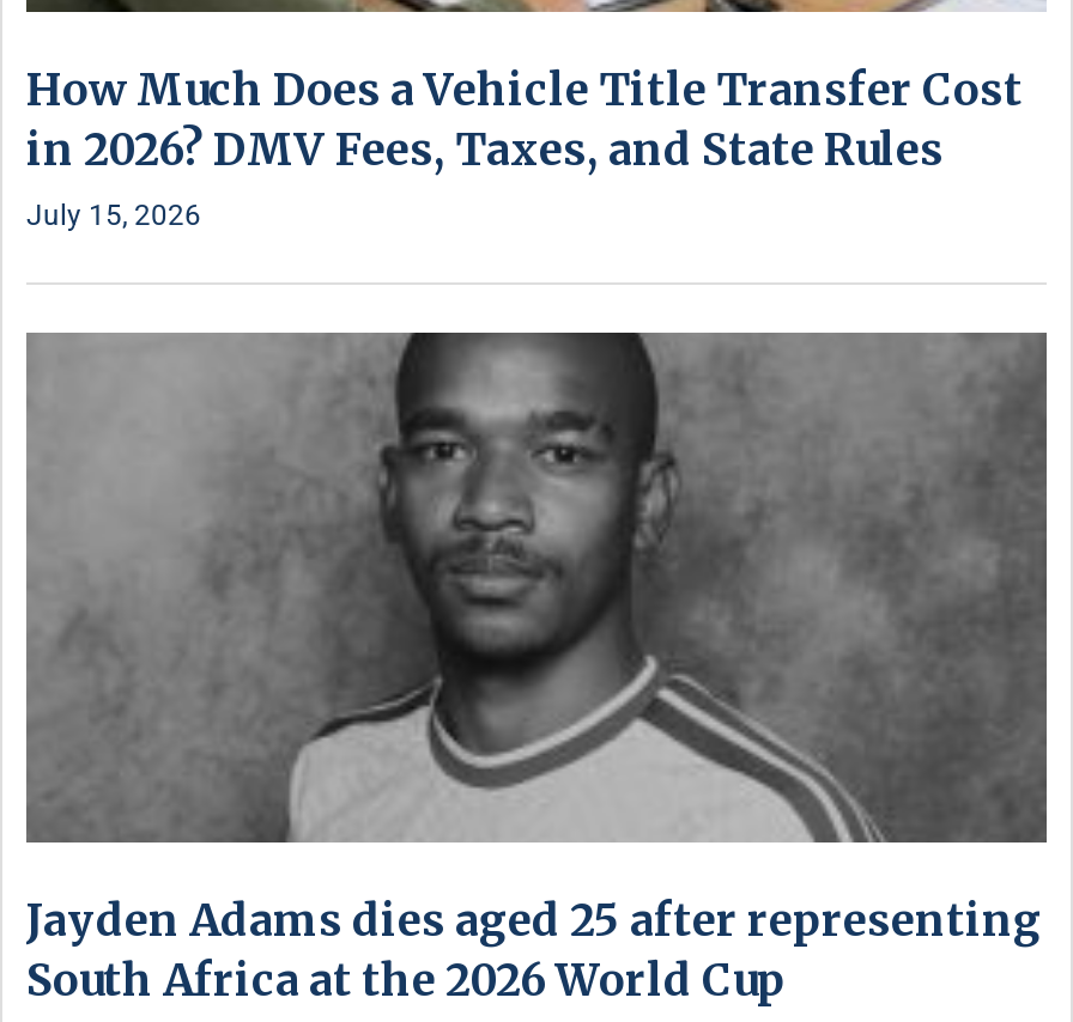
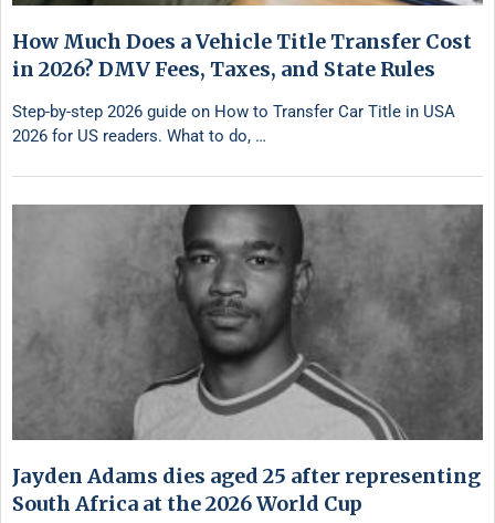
[26,199,201,232] July 15, 2026 -> [12,102,455,146] Step-by-step 2026 guide on How to Transfer Car Title in USA | 2026 for US readers. What to do, …

